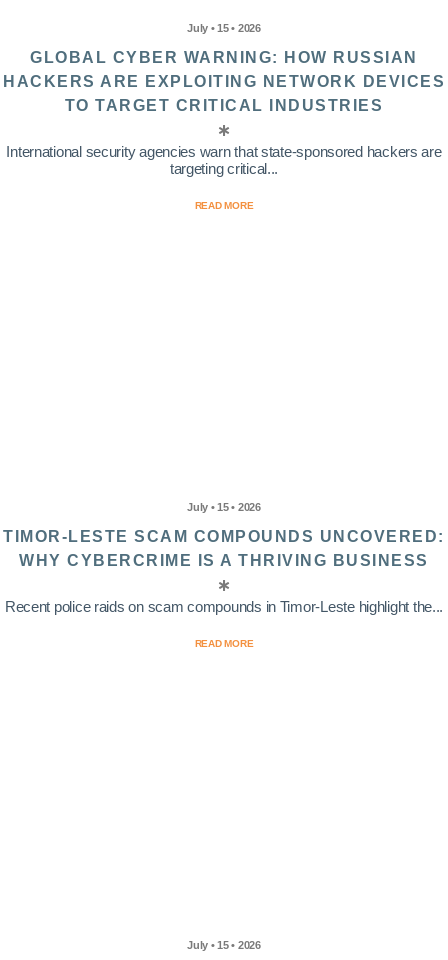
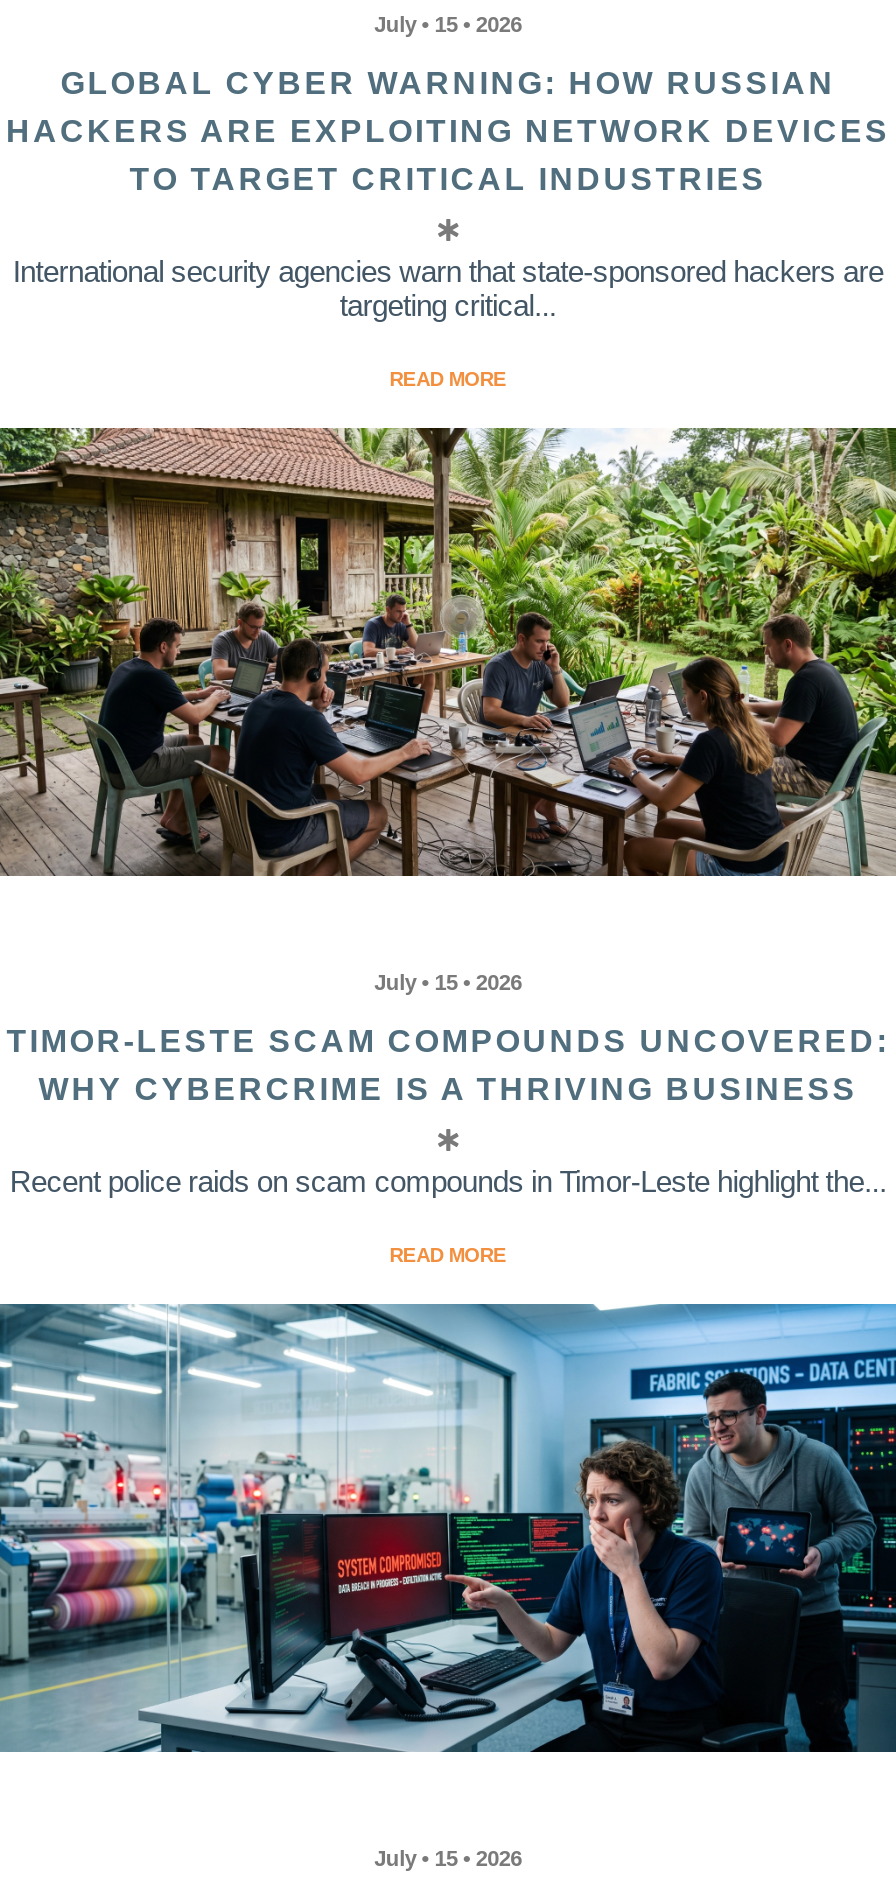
none -> [6,426,890,878] [image]
none -> [6,1302,890,1754] [image]

